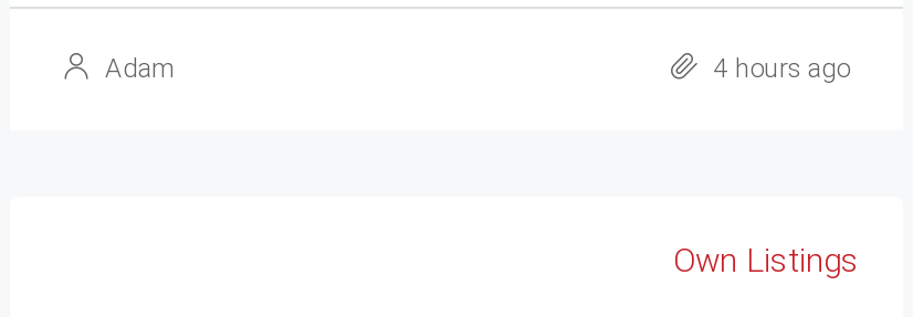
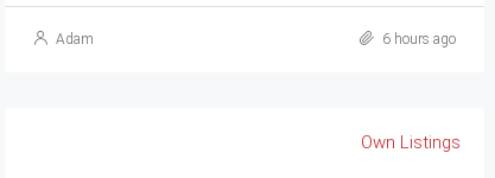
[706,53,850,84] 4 hours ago -> [379,31,456,47] 6 hours ago

